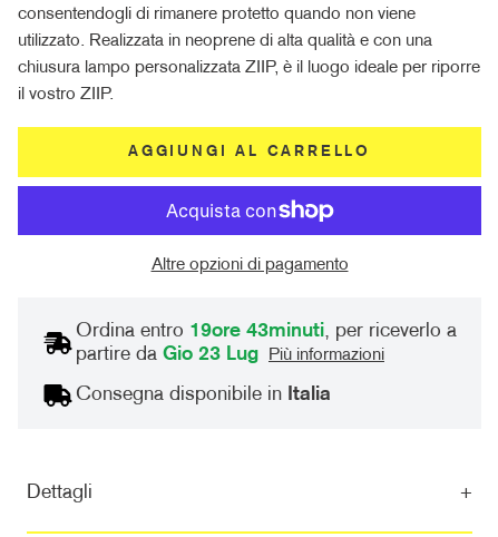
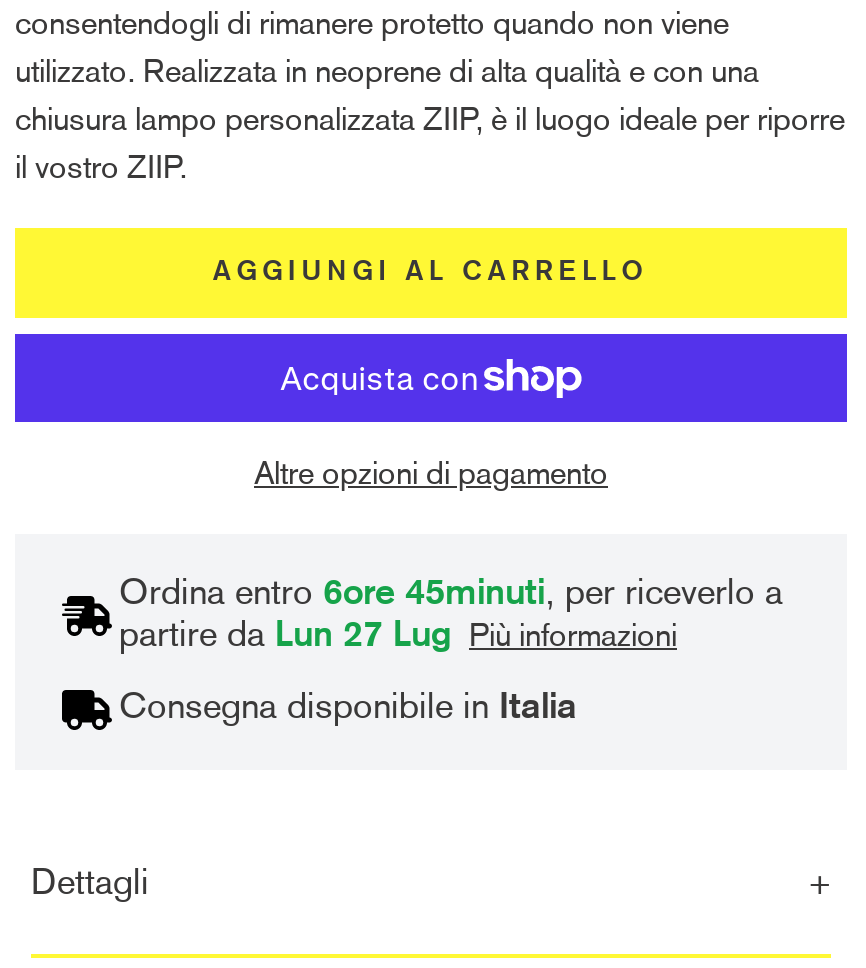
[76,322,457,341] Ordina entro 19ore 43minuti, per riceverlo a -> [119,577,783,611] Ordina entro 6ore 45minuti, per riceverlo a
[76,345,384,364] partire da Gio 23 Lug Più informazioni -> [119,619,677,653] partire da Lun 27 Lug Più informazioni

